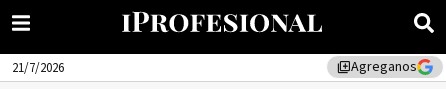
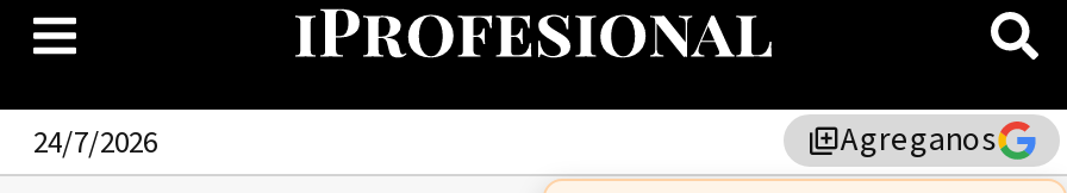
[12,60,64,77] 21/7/2026 -> [33,124,157,164] 24/7/2026

